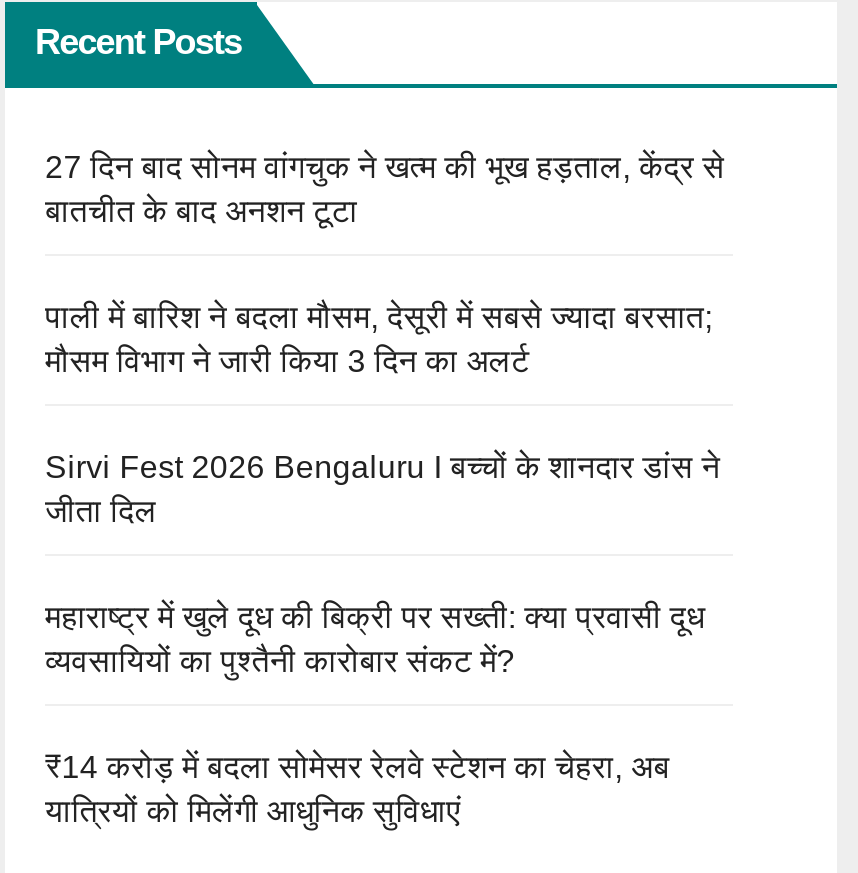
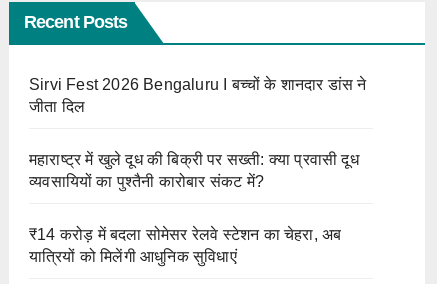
[45,151,725,379] 27 दिन बाद सोनम वांगचुक ने खत्म की भूख हड़ताल, केंद्र से | बातचीत के बाद अनशन टूटा | पाली में बारिश ने बदला मौसम, देसूरी में सबसे ज्यादा बरसात; | मौसम विभाग ने जारी किया 3 दिन का अलर्ट -> none

